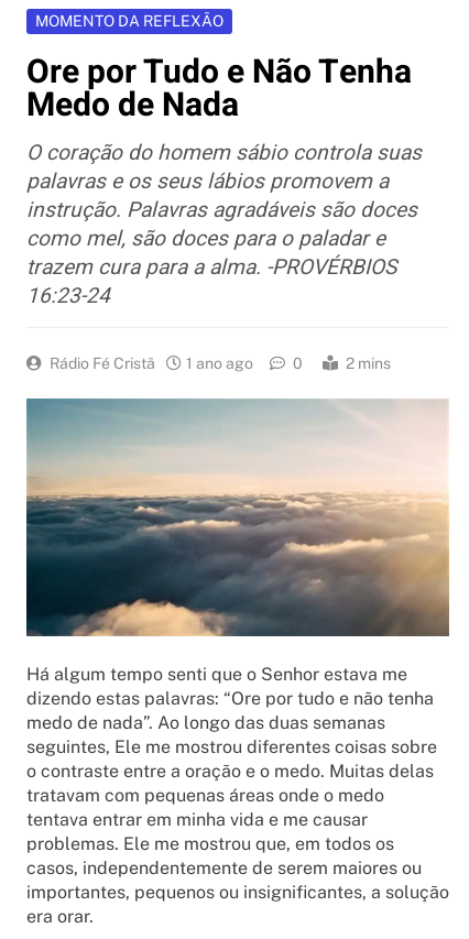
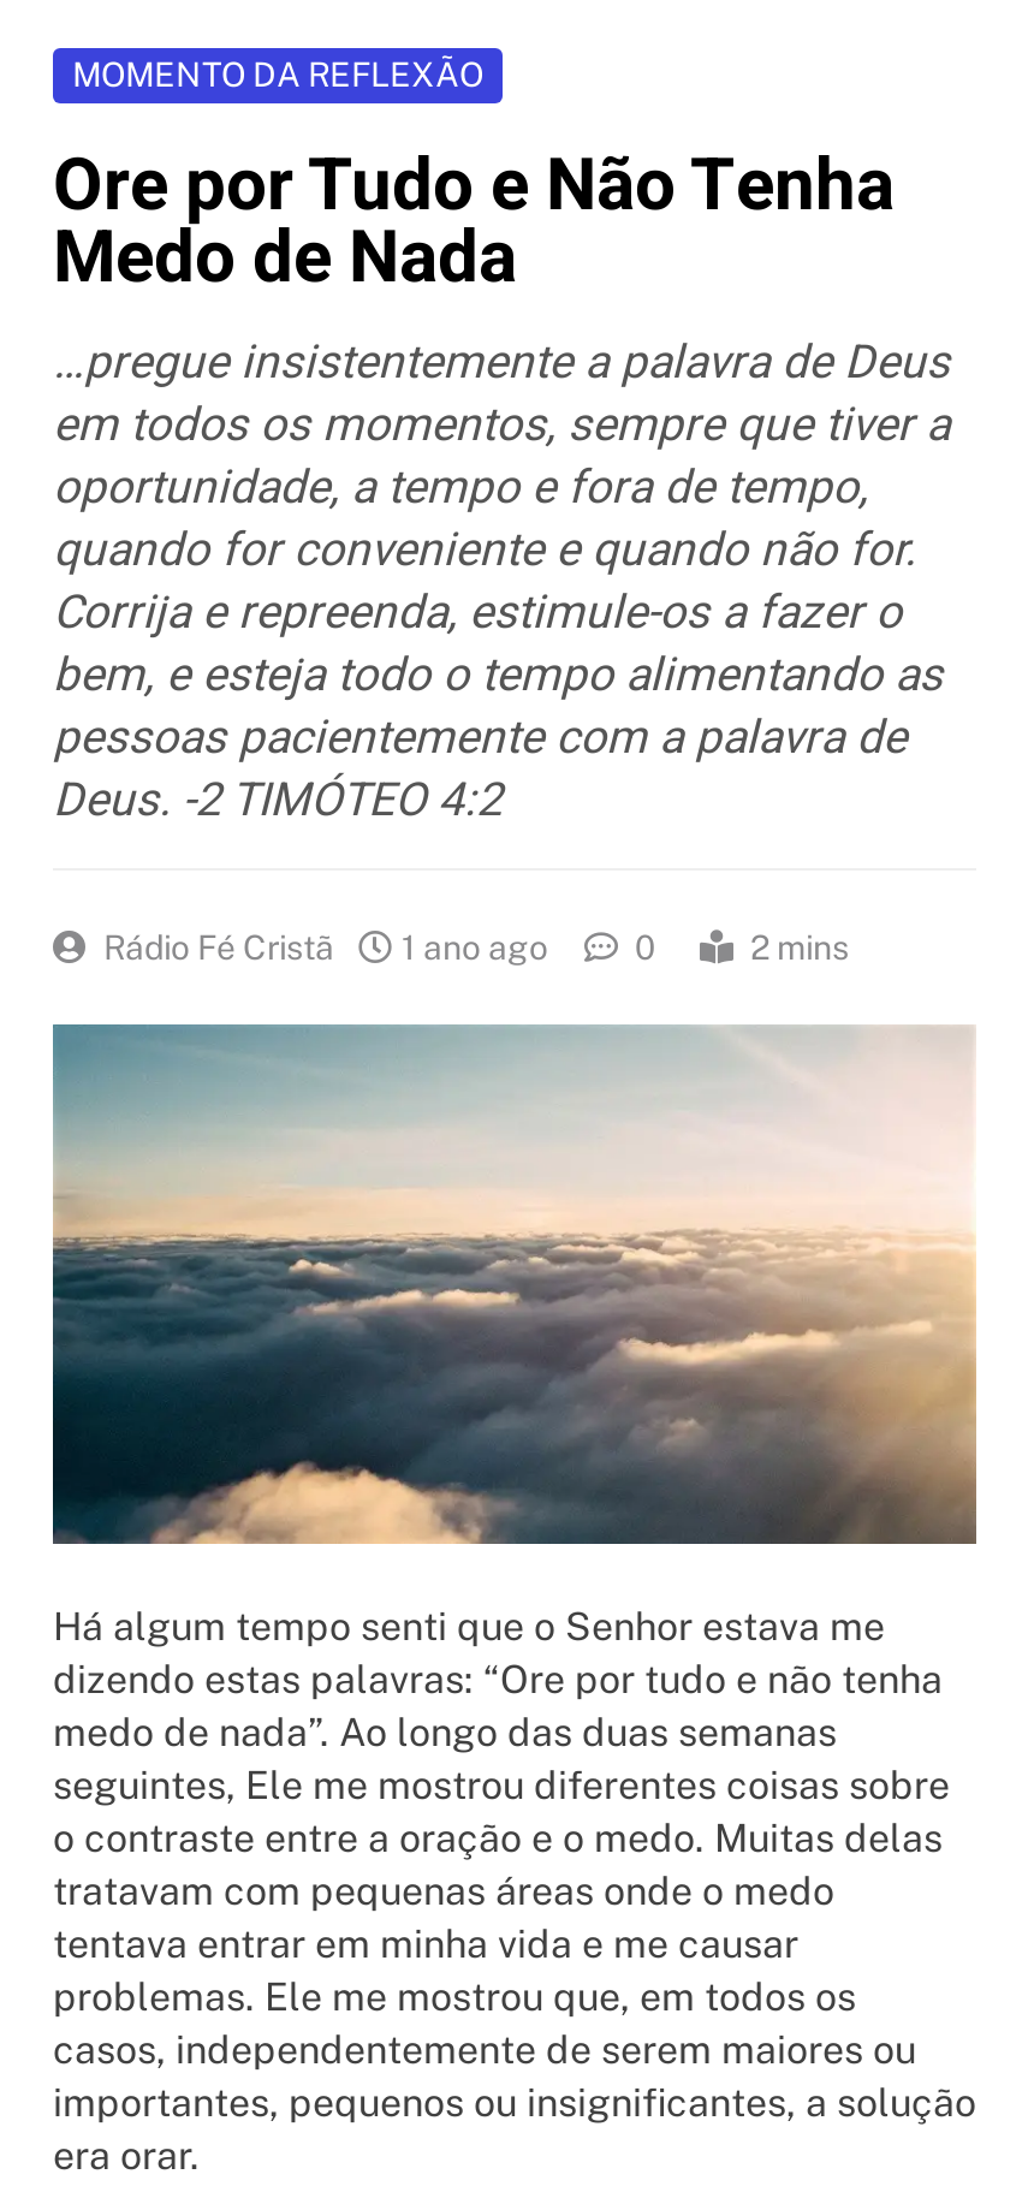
[26,138,422,312] O coração do homem sábio controla suas | palavras e os seus lábios promovem a | instrução. Palavras agradáveis são doces | como mel, são doces para o paladar e | trazem cura para a alma. -PROVÉRBIOS | 16:23-24 -> [53,330,950,835] …pregue insistentemente a palavra de Deus | em todos os momentos, sempre que tiver a | oportunidade, a tempo e fora de tempo, | quando for conveniente e quando não for. | Corrija e repreenda, estimule-os a fazer o | bem, e esteja todo o tempo alimentando as | pessoas pacientemente com a palavra de | Deus. -2 TIMÓTEO 4:2

